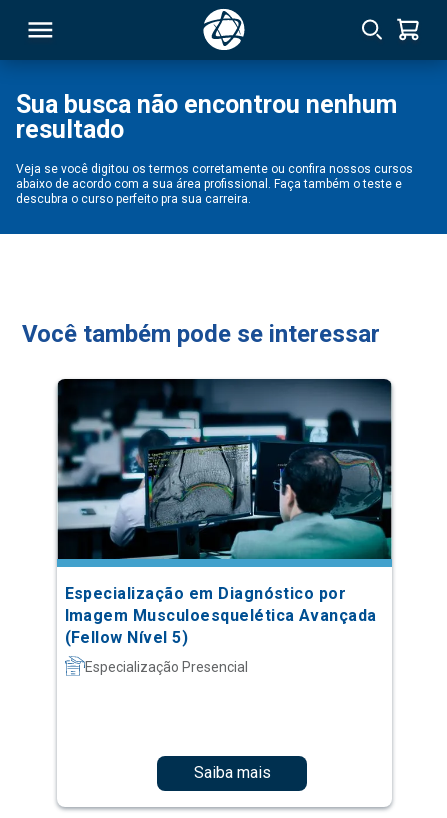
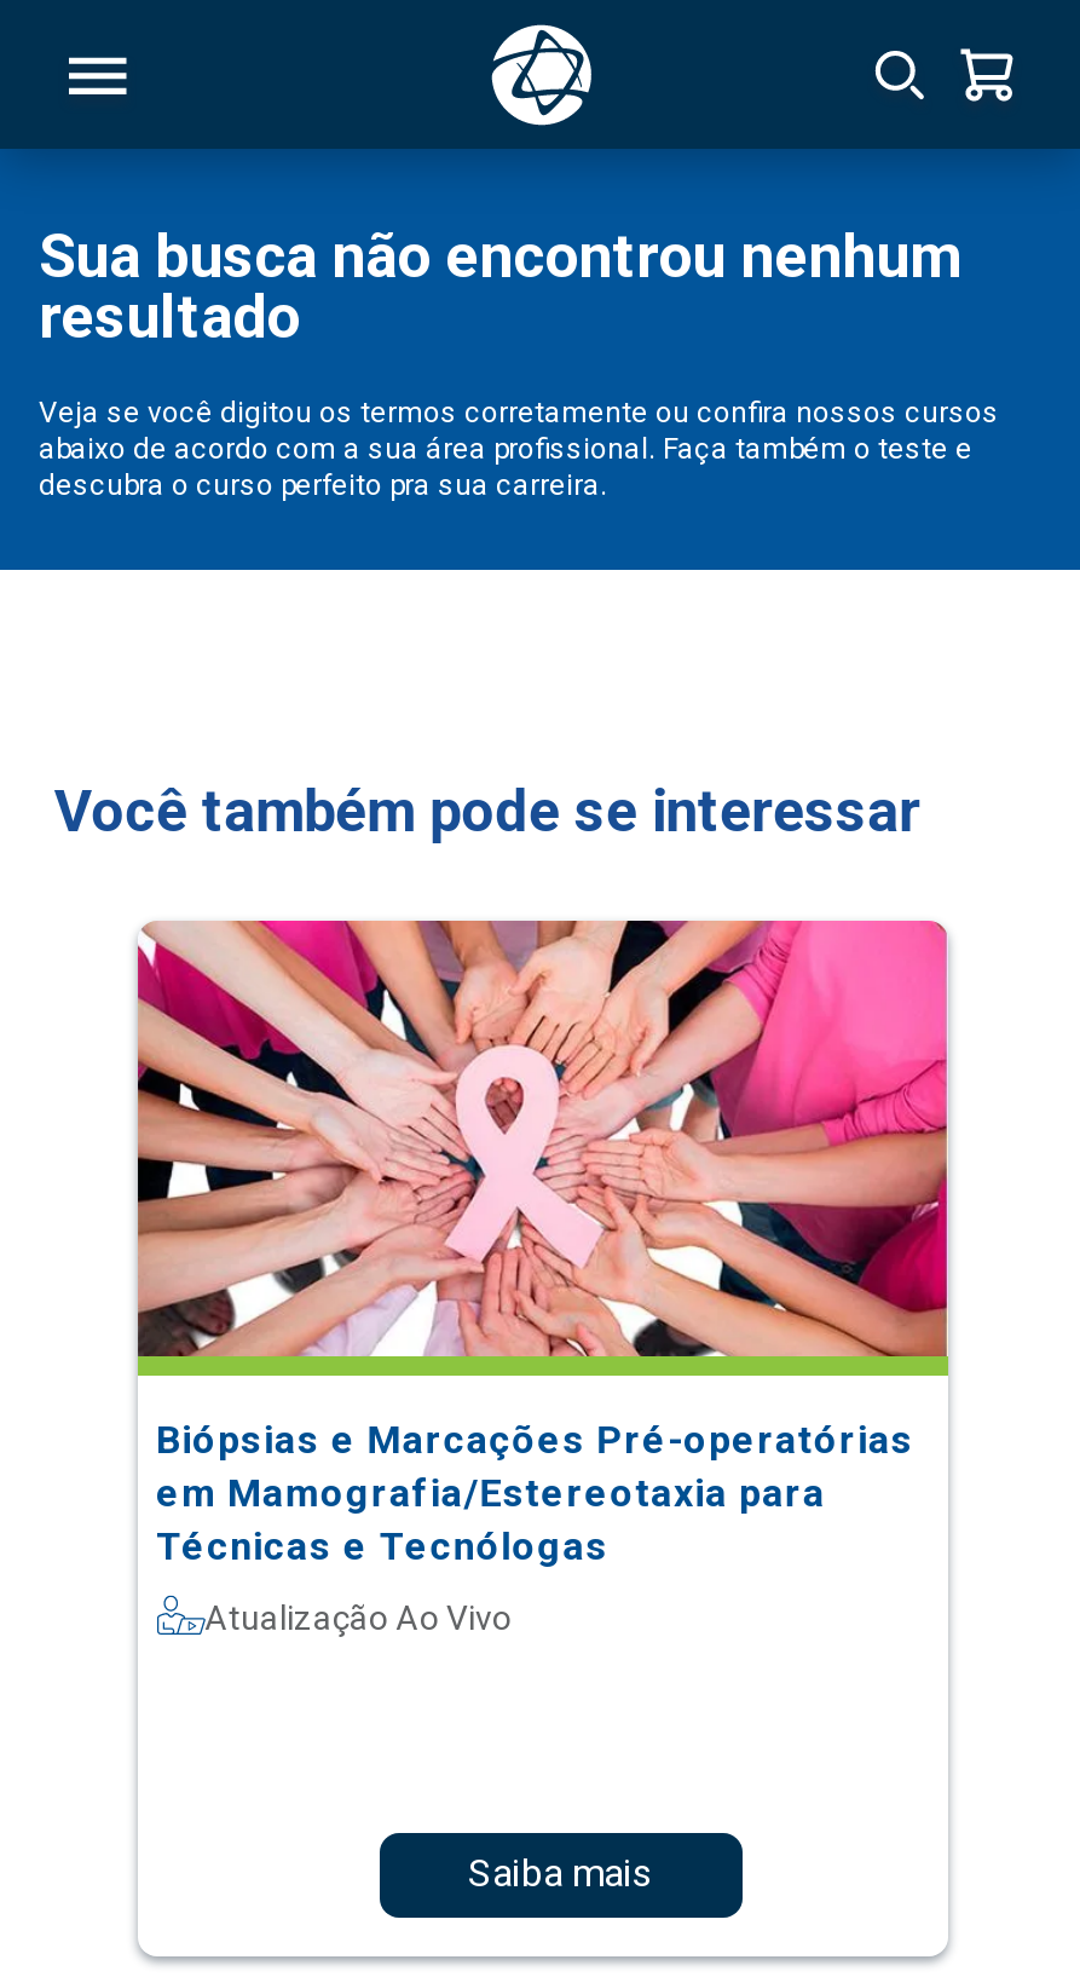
[56,378,393,647] [image] | Especialização em Diagnóstico por | Imagem Musculoesquelética Avançada | (Fellow Nível 5) -> [135,918,951,1569] [image] | Biópsias e Marcações Pré-operatórias | em Mamografia/Estereotaxia para | Técnicas e Tecnólogas
[84,659,247,675] Especialização Presencial -> [204,1598,512,1637] Atualização Ao Vivo

